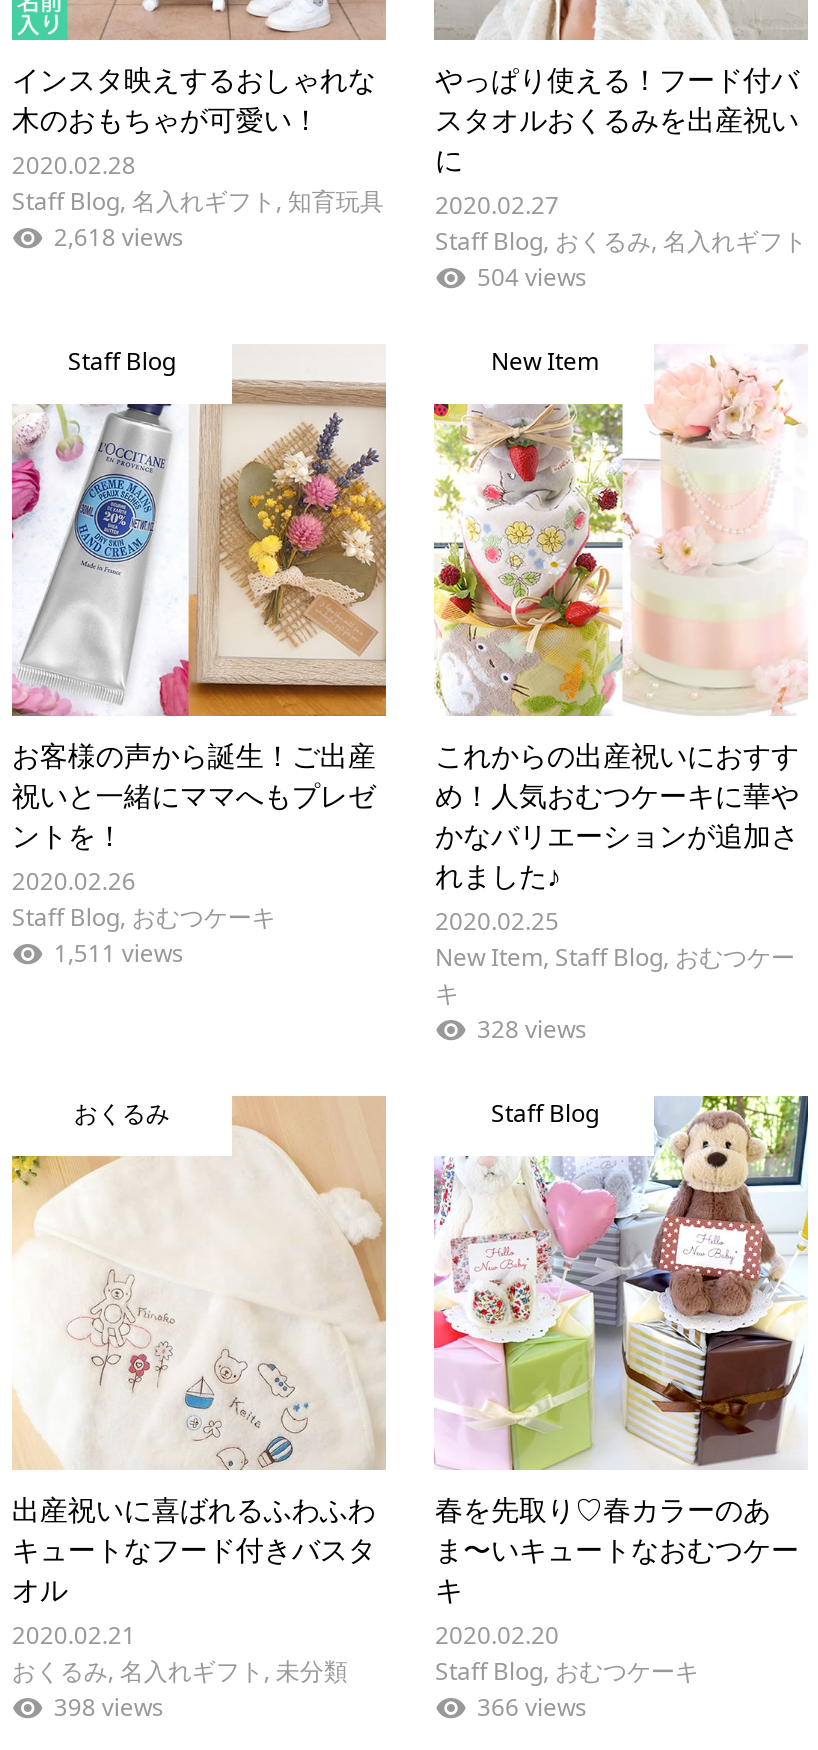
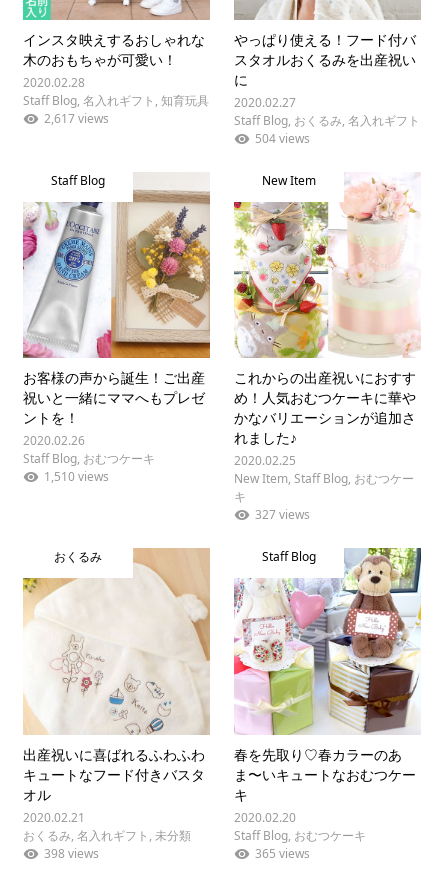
[54,219,184,253] 2,618 views -> [44,110,109,127] 2,617 views
[54,937,184,971] 1,511 views -> [44,468,109,485] 1,510 views
[477,1013,587,1047] 328 views -> [255,506,310,523] 327 views
[477,1690,587,1724] 366 views -> [255,845,310,862] 365 views

